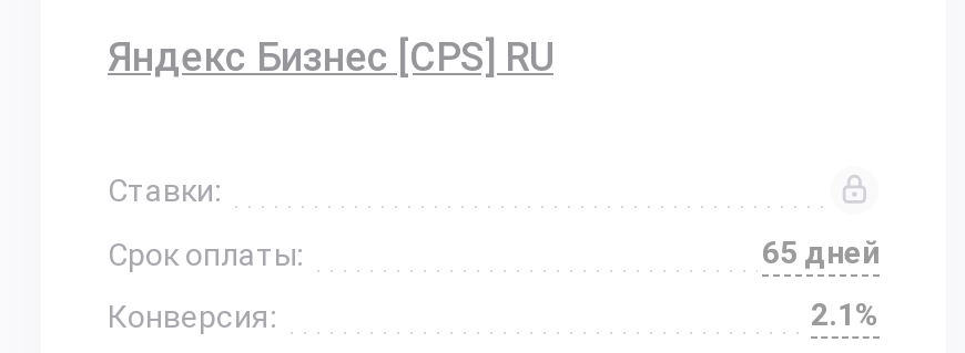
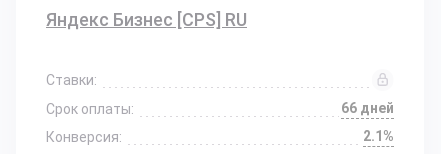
[762,235,880,270] 65 дней -> [341,100,394,116] 66 дней

